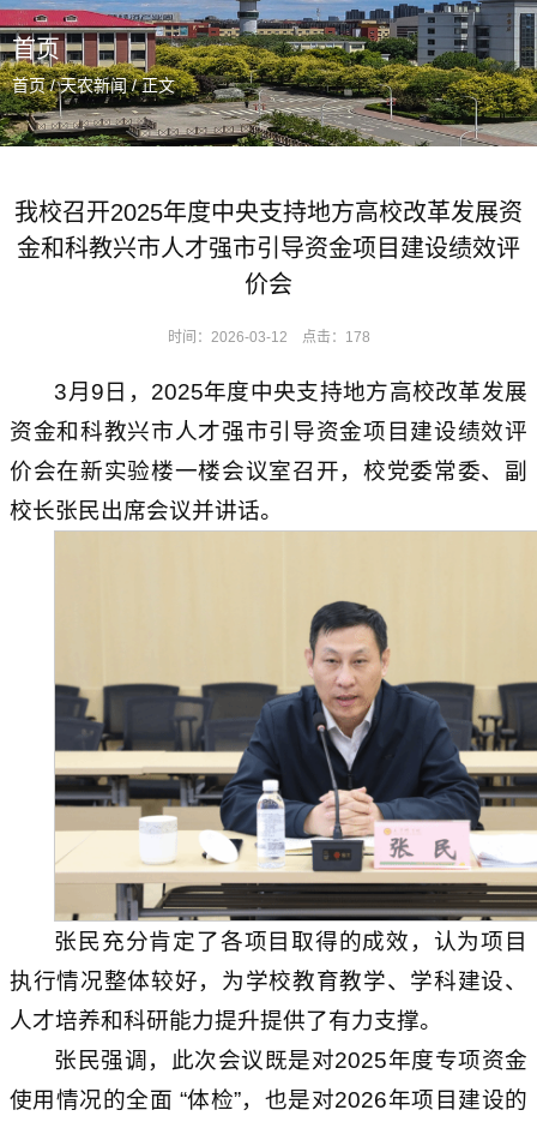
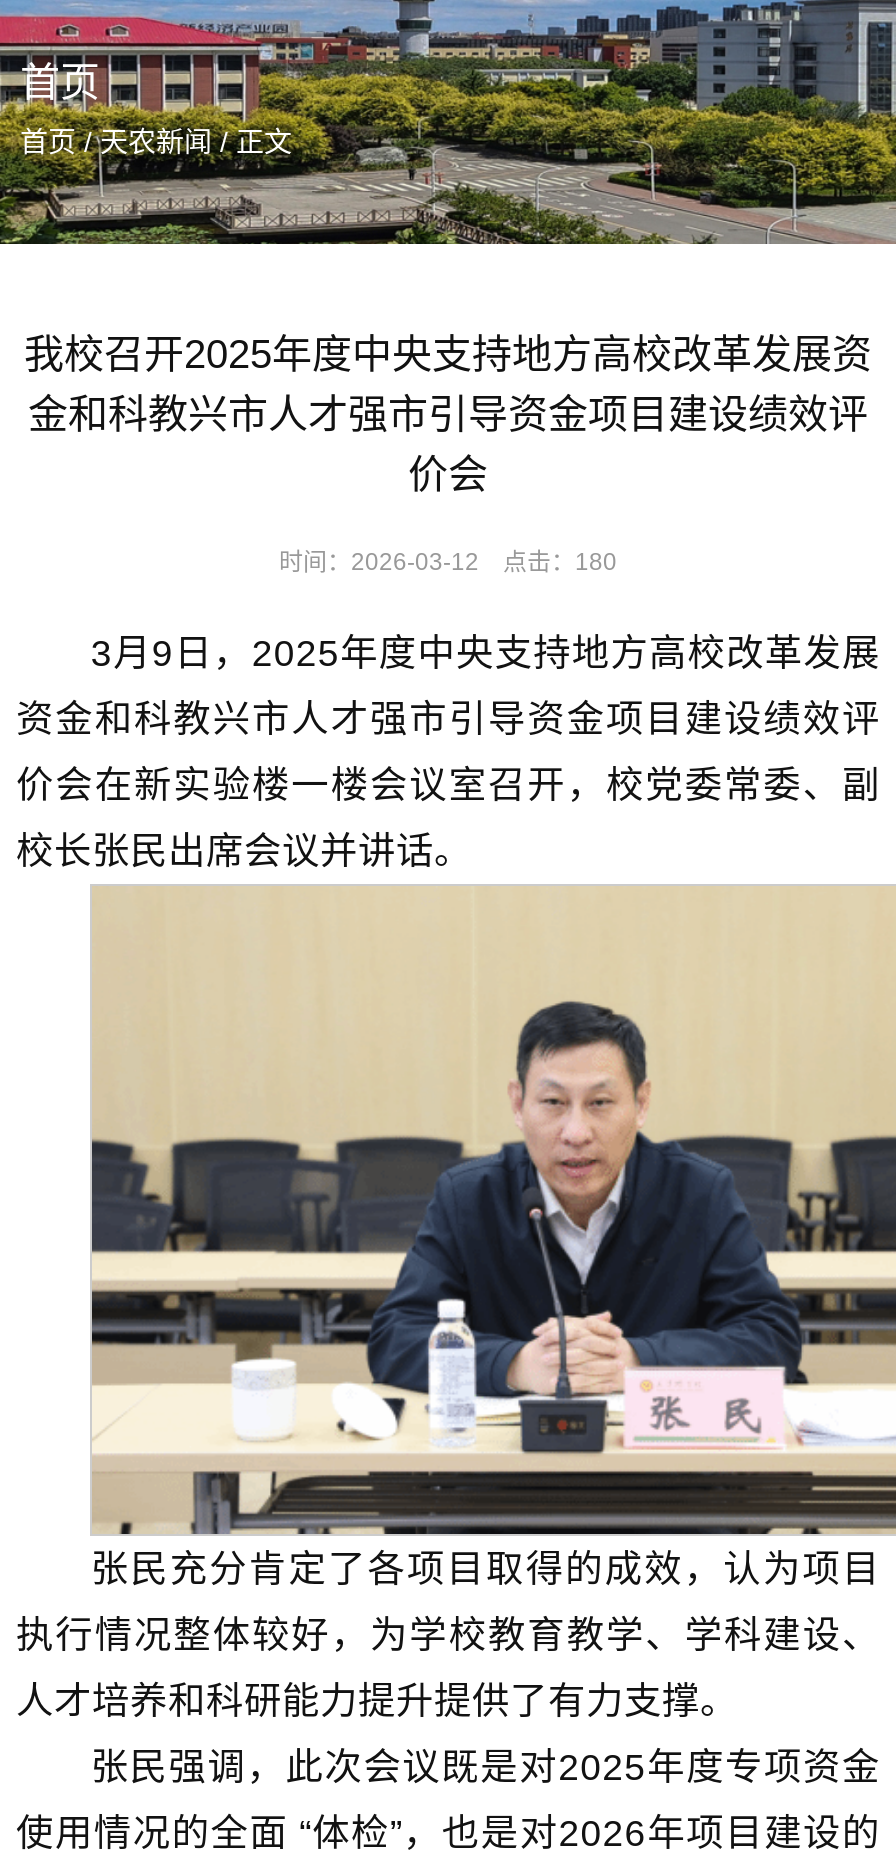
[167,329,370,346] 时间：2026-03-12 点击：178 -> [279,548,617,576] 时间：2026-03-12 点击：180

